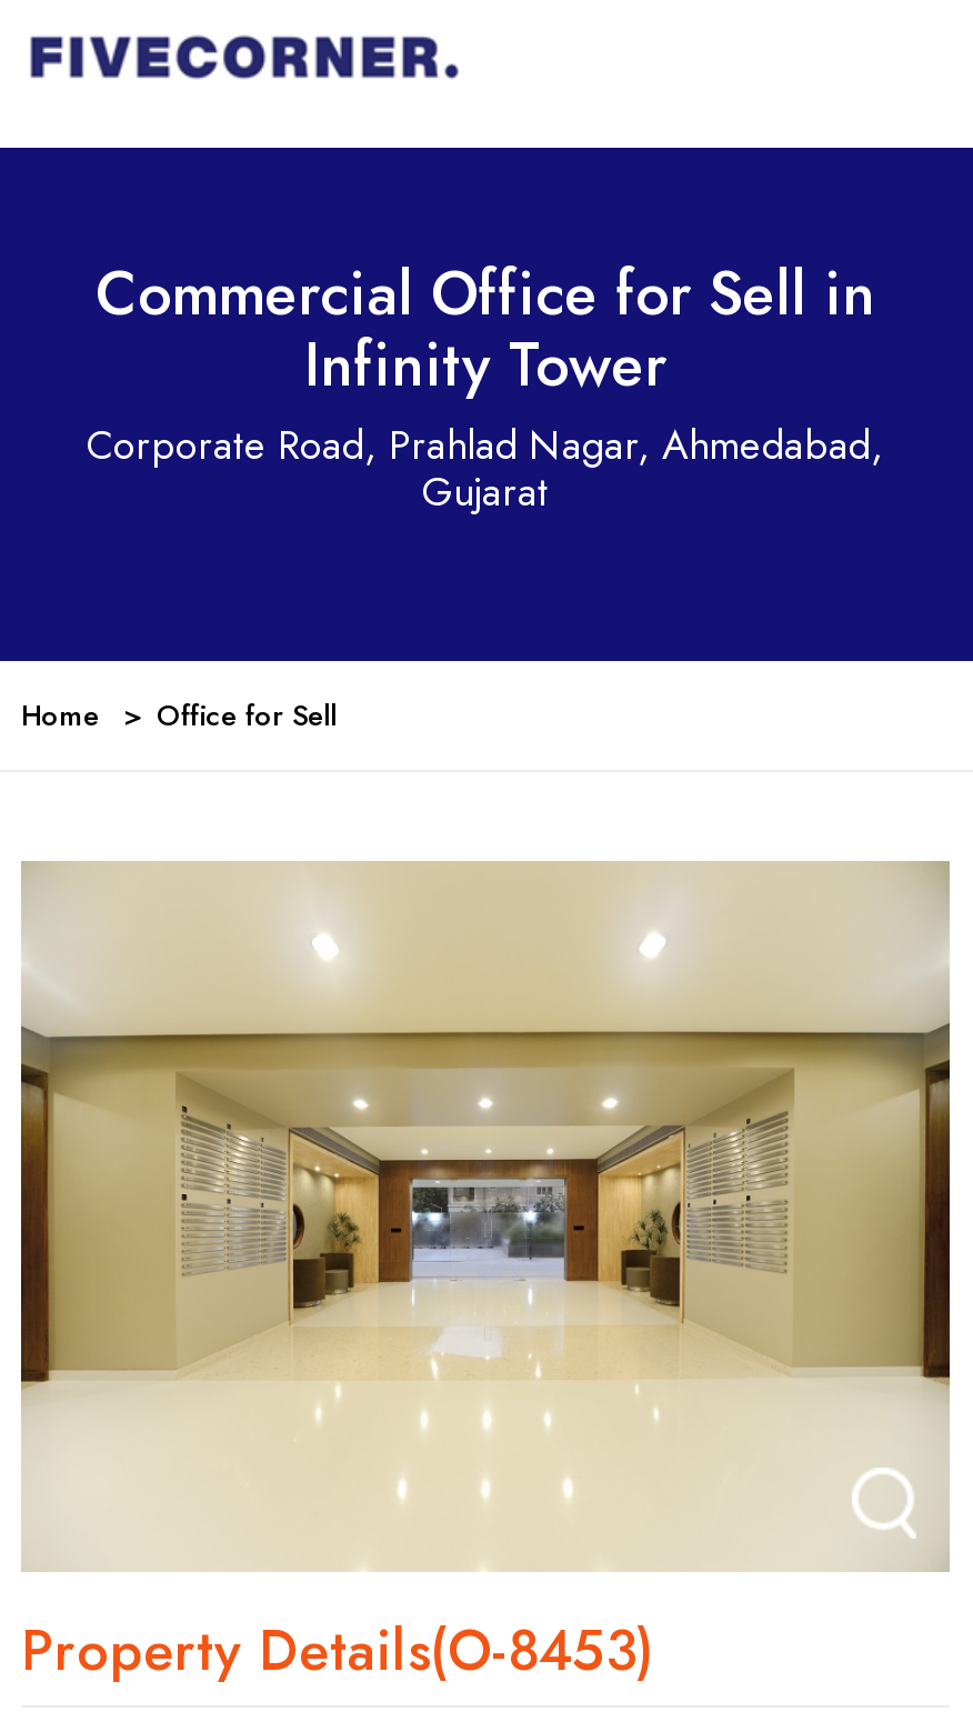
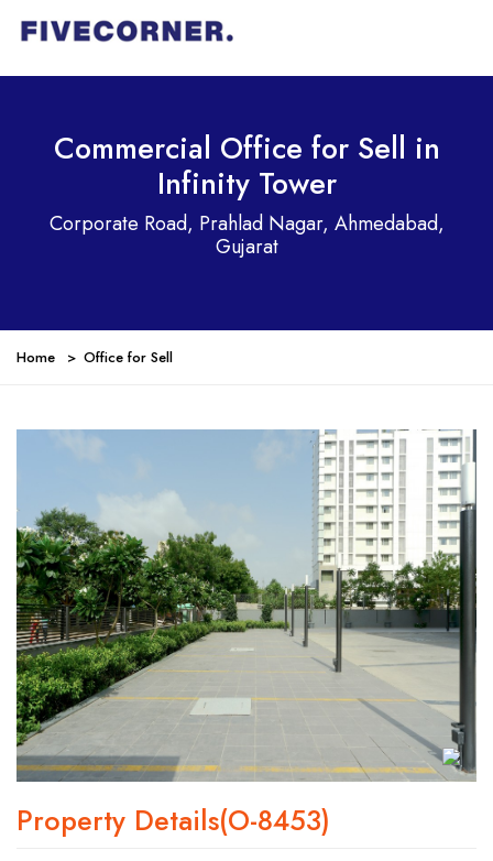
[19,859,952,1572] [image] -> [15,429,478,783] [image]

